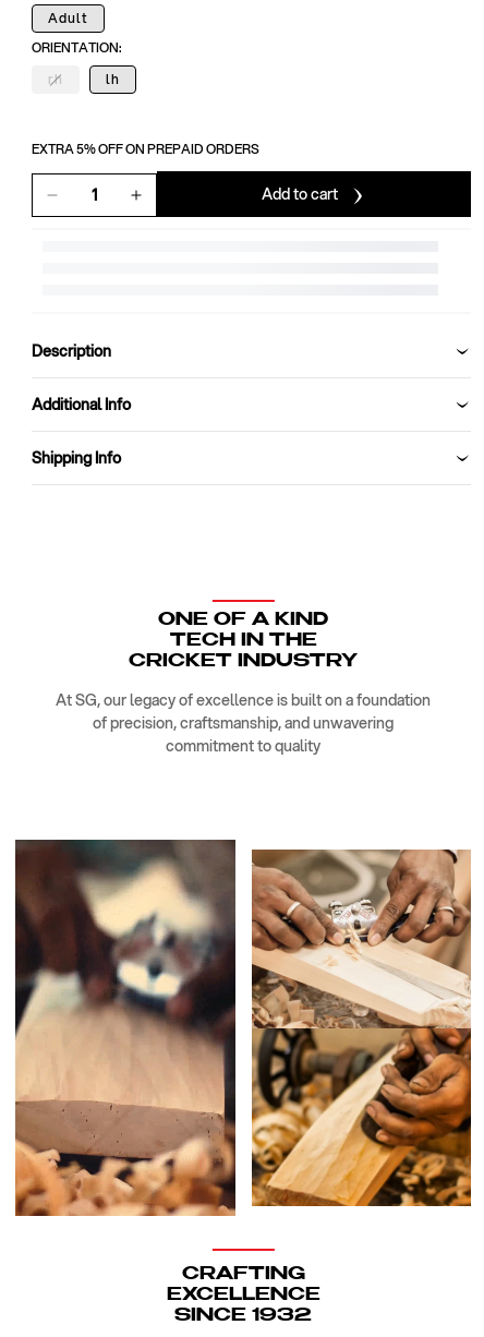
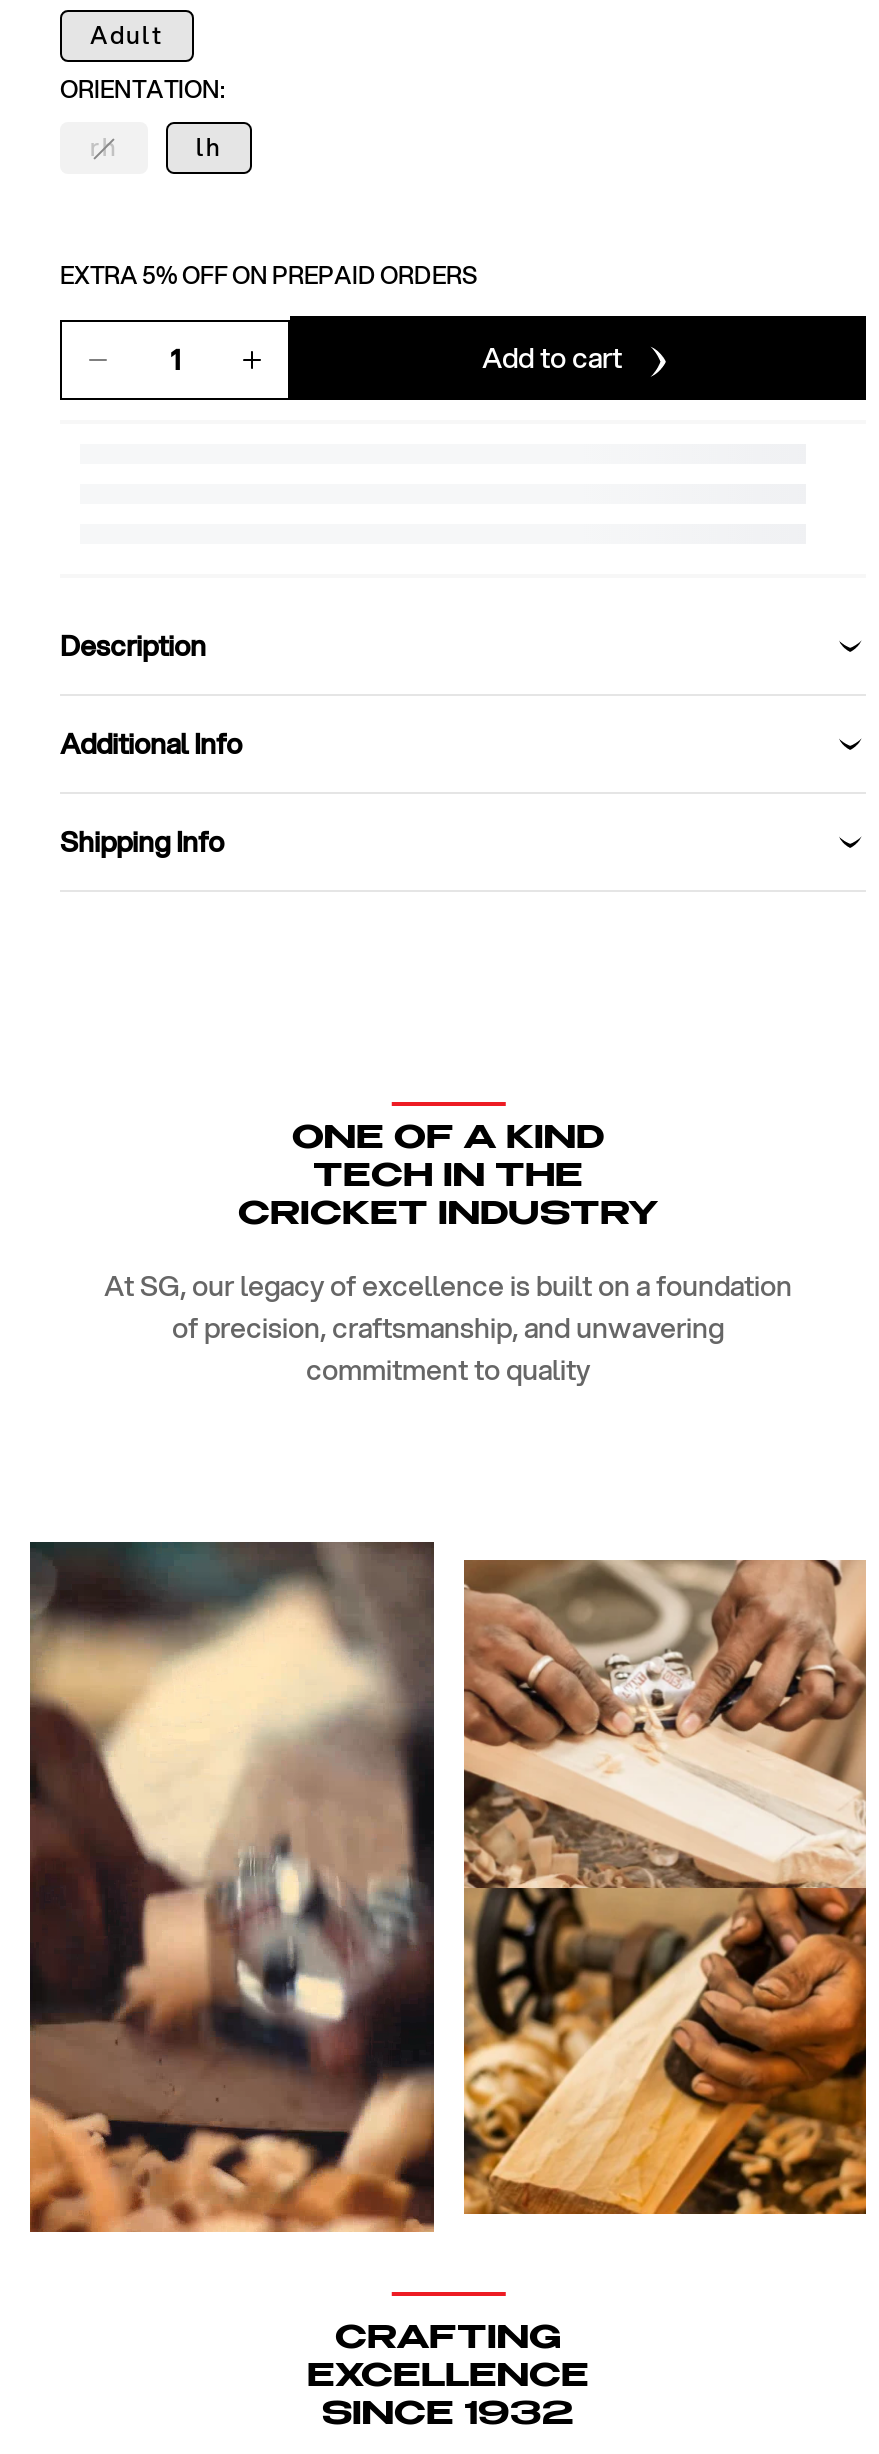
[14,840,235,1213] [image] -> [28,1542,434,2228] [image]

